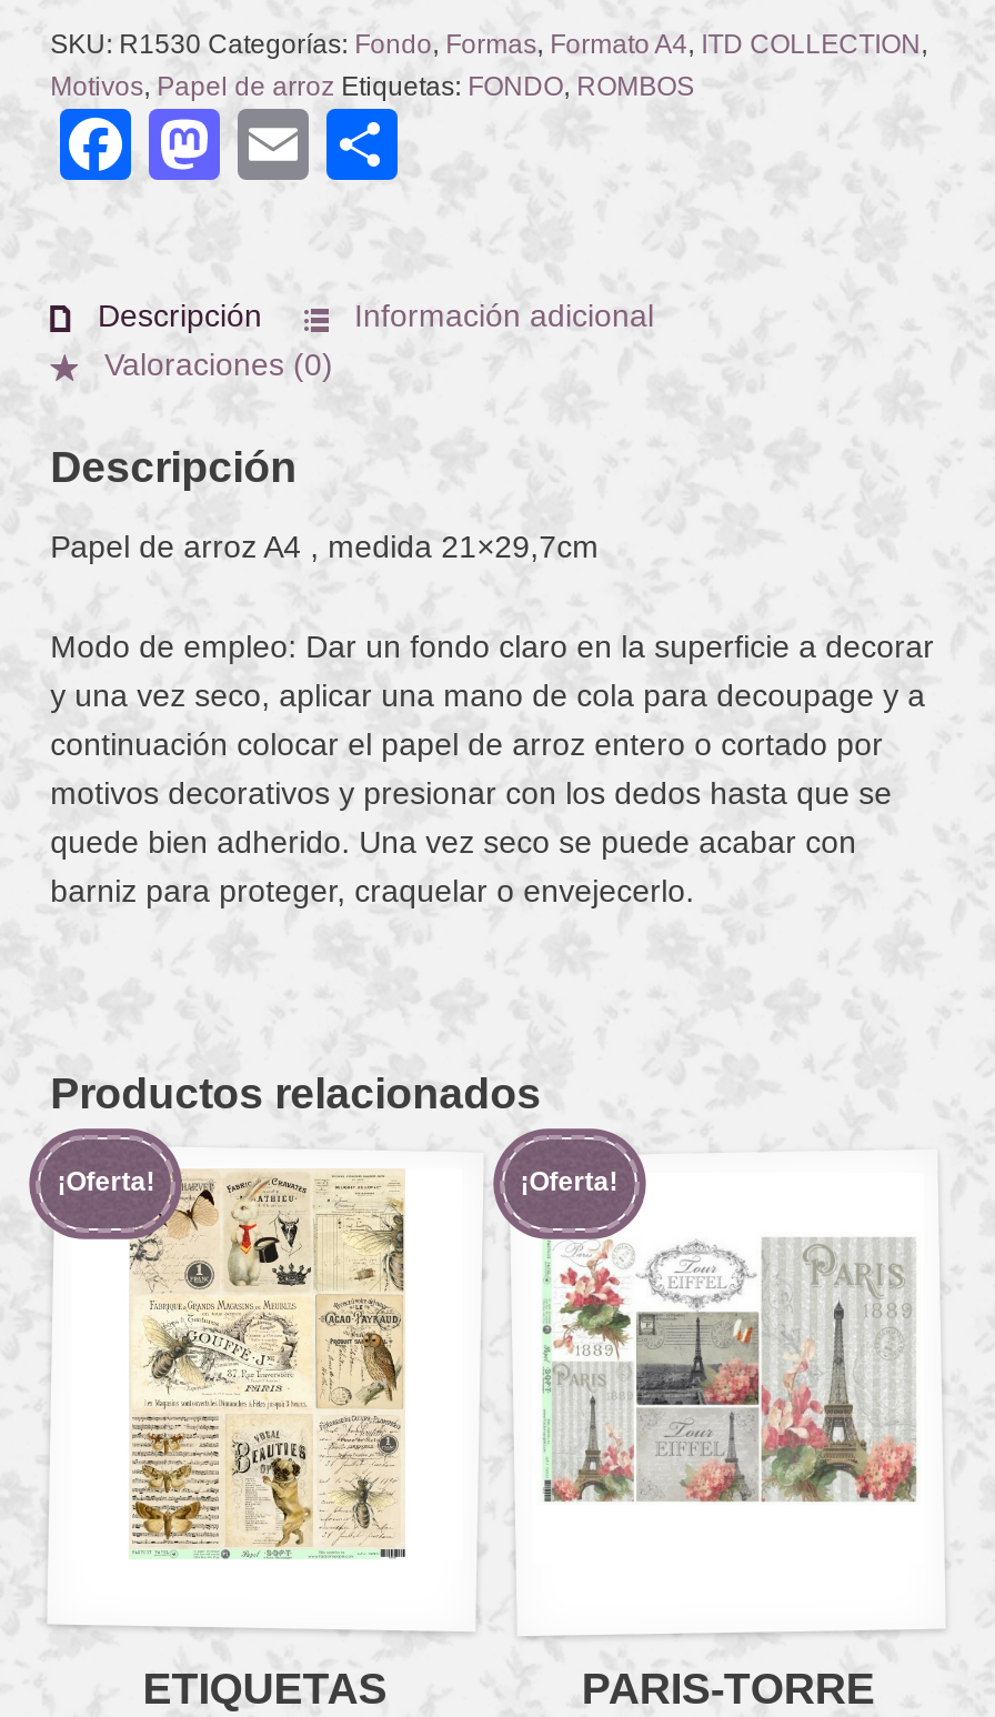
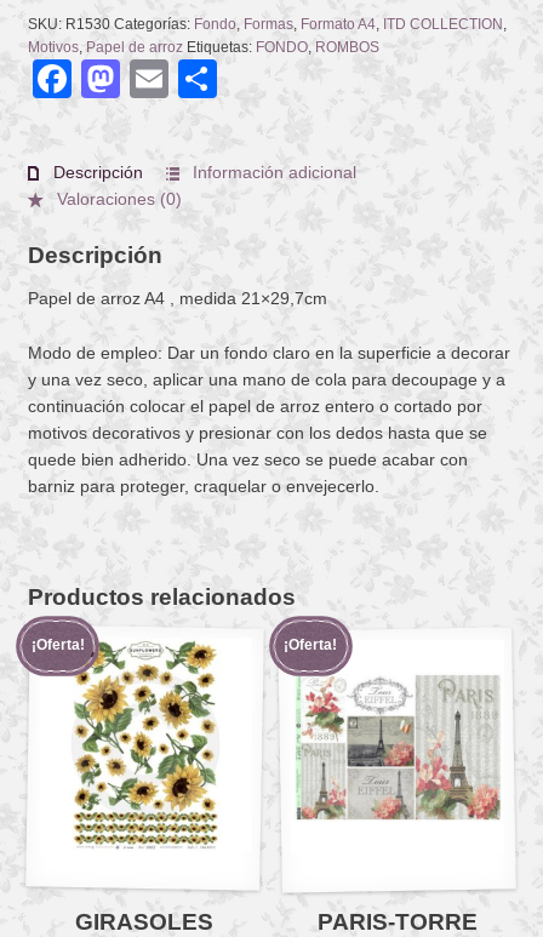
[127,1168,409,1562] [image] -> [70,639,221,851] [image]
[143,1665,387,1713] ETIQUETAS -> [76,908,214,935] GIRASOLES

